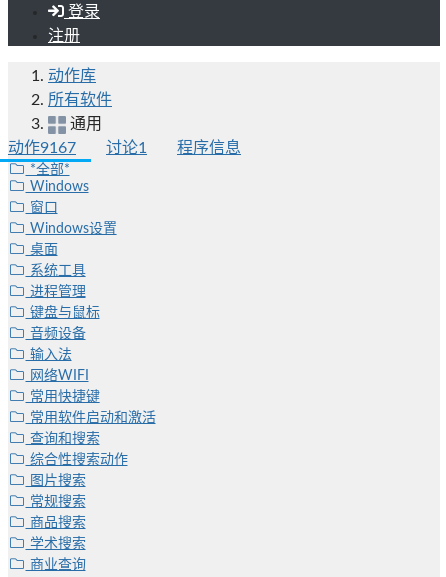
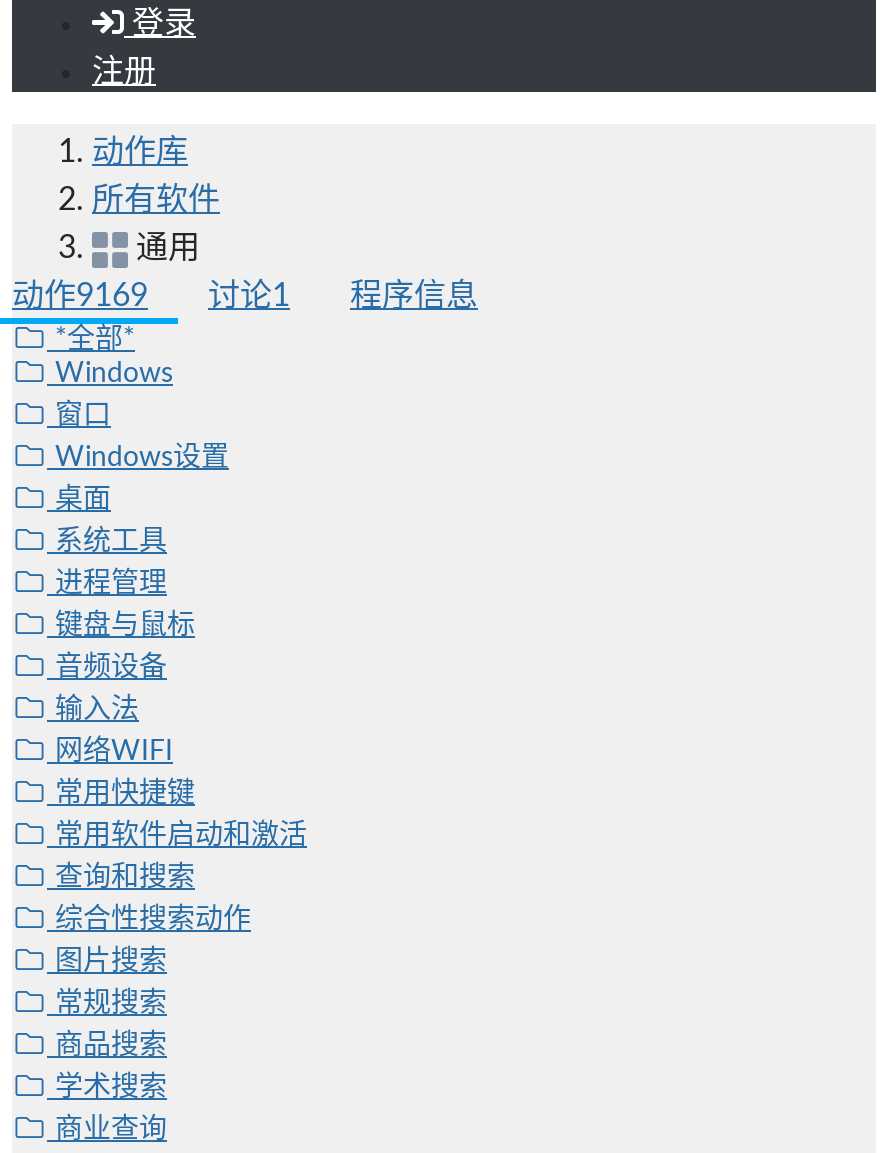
[8,140,241,156] 动作9167 讨论1 程序信息 -> [12,280,478,312] 动作9169 讨论1 程序信息

